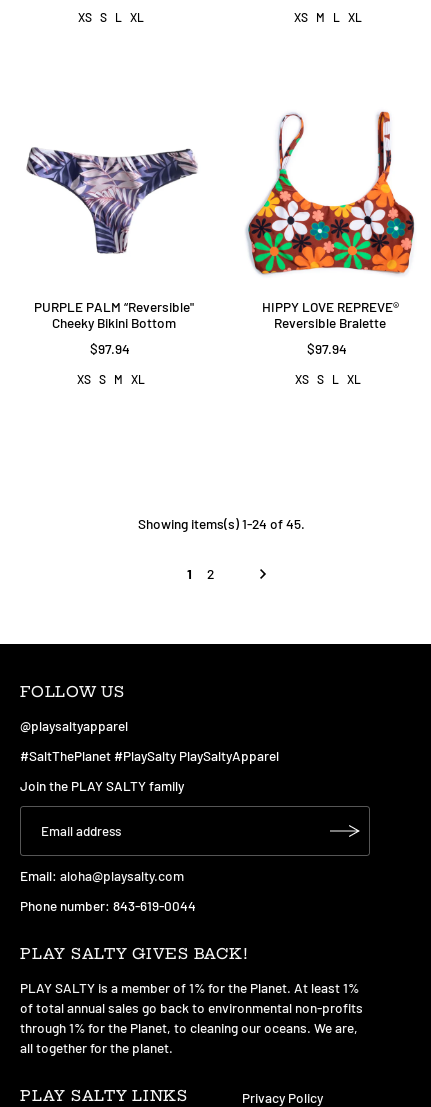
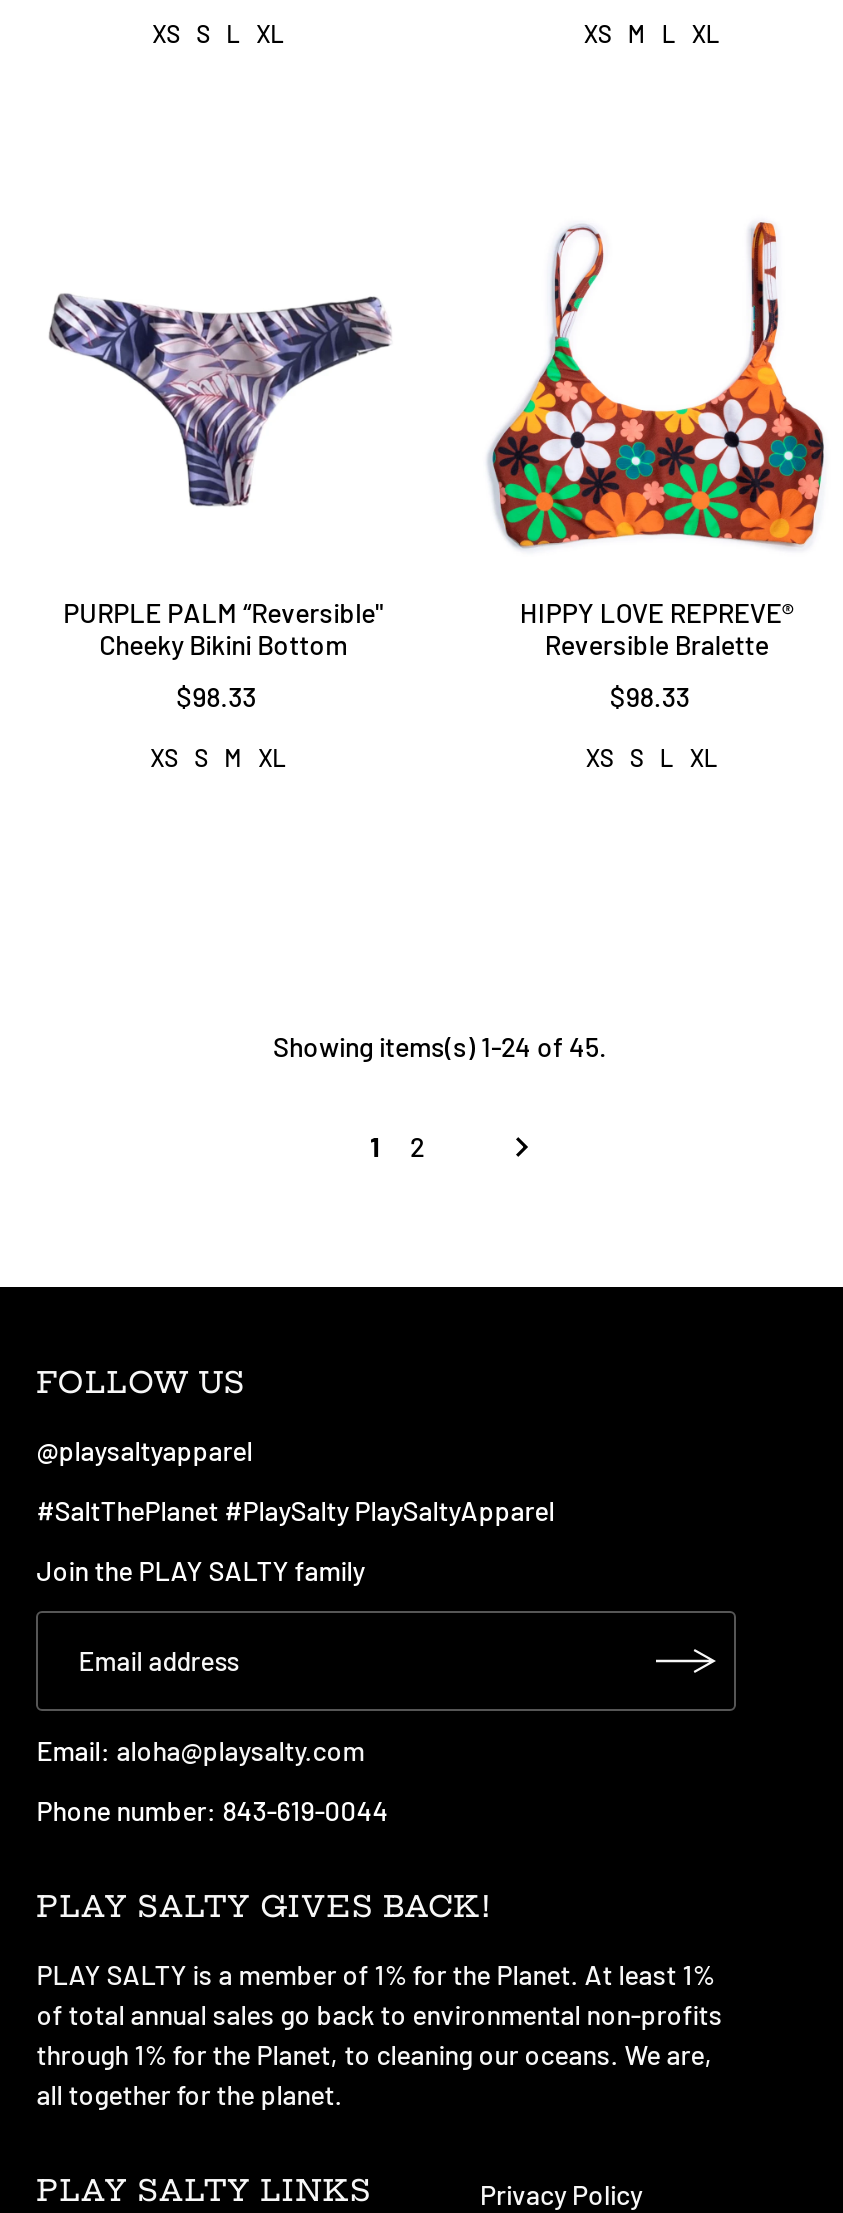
[90,340,130,357] $97.94 -> [176,679,256,713] $98.33
[307,340,347,357] $97.94 -> [610,679,690,713] $98.33

